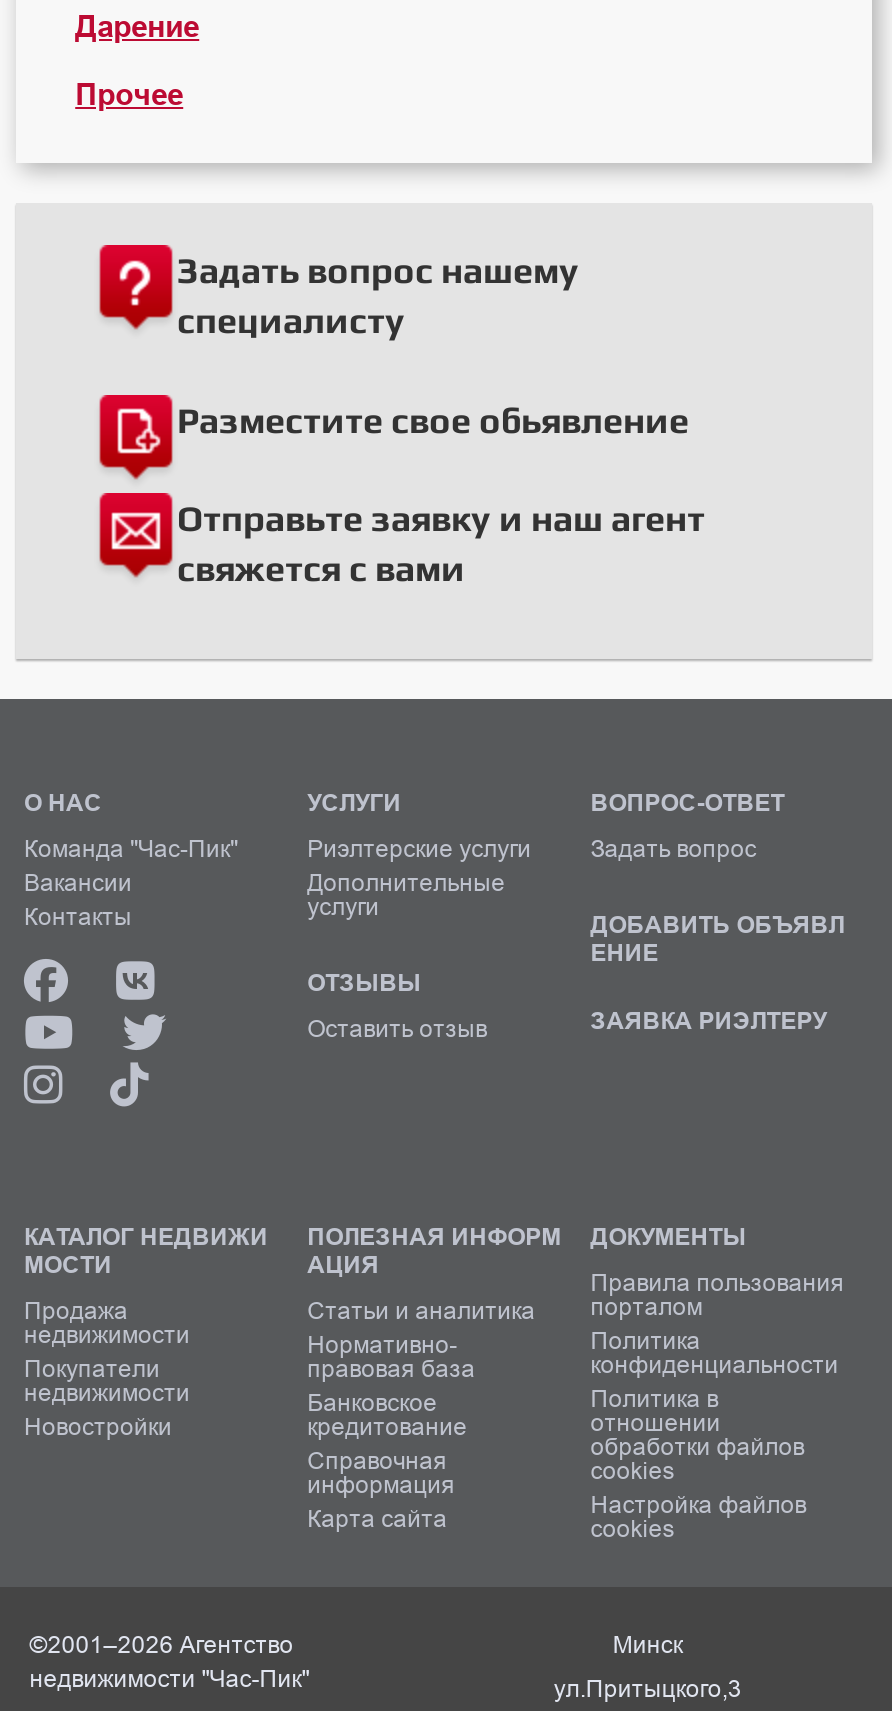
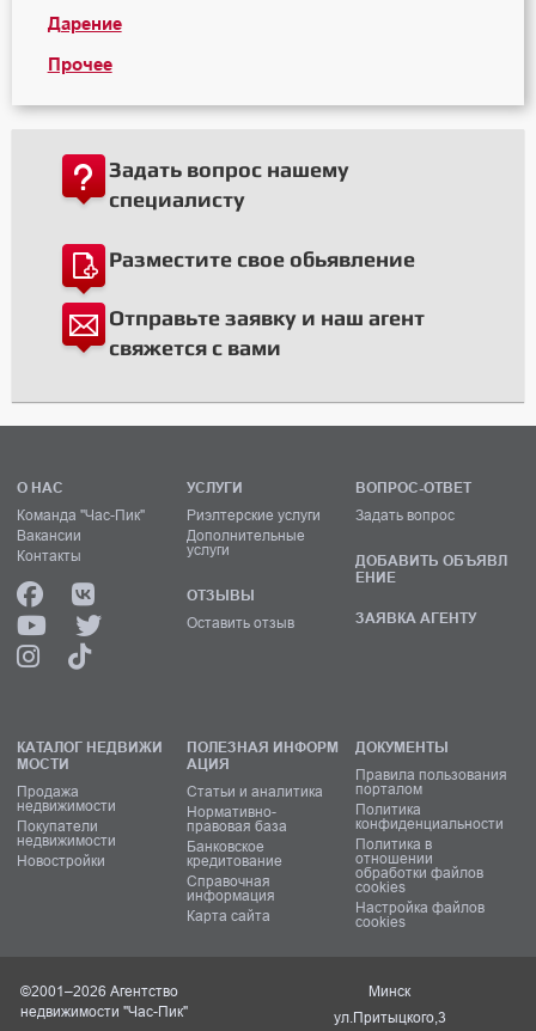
[590,1006,826,1036] ЗАЯВКА РИЭЛТЕРУ -> [356,609,476,627] ЗАЯВКА АГЕНТУ

